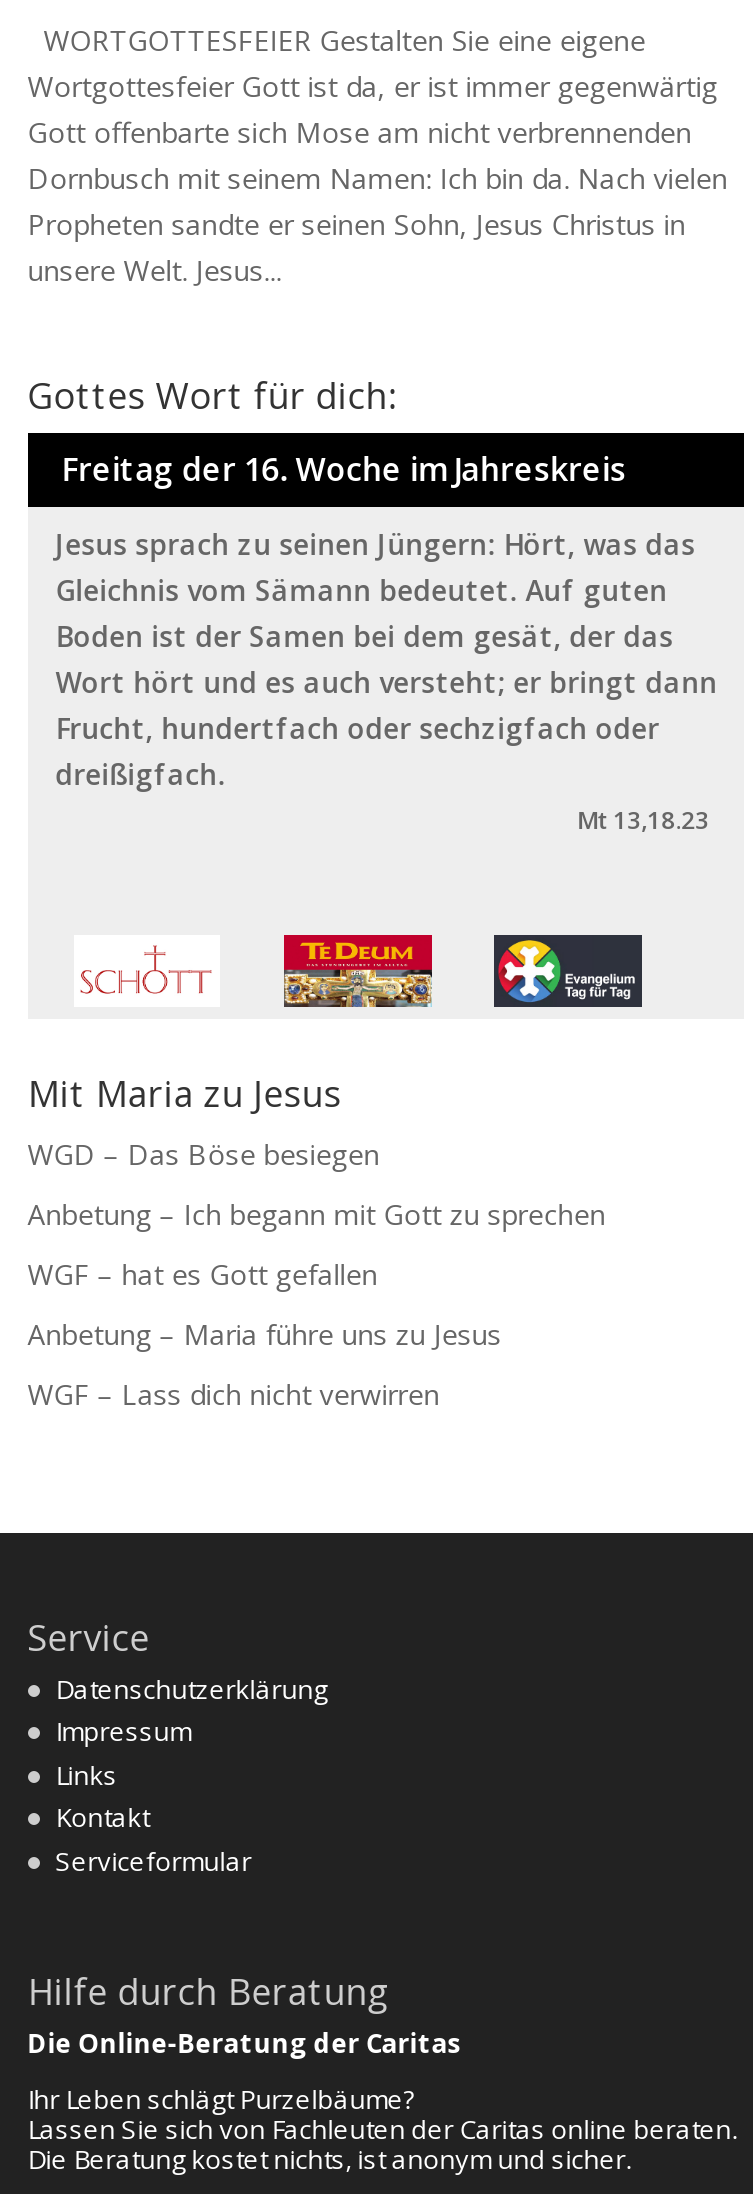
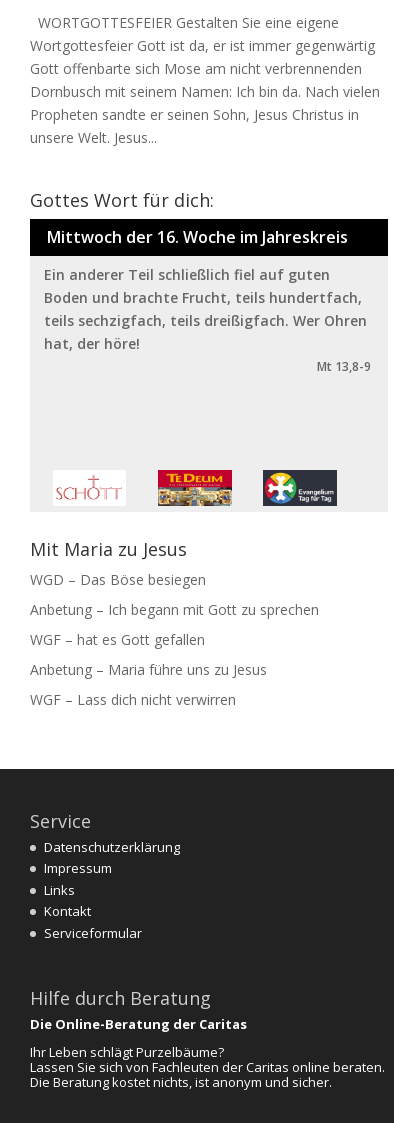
[62,447,626,491] Freitag der 16. Woche im Jahreskreis -> [47,226,348,248] Mittwoch der 16. Woche im Jahreskreis
[56,525,718,837] Jesus sprach zu seinen Jüngern: Hört, was das | Gleichnis vom Sämann bedeutet. Auf guten | Boden ist der Samen bei dem gesät, der das | Wort hört und es auch versteht; er bringt dann | Frucht, hundertfach oder sechzigfach oder | dreißigfach. | Mt 13,18.23 -> [44,265,371,375] Ein anderer Teil schließlich fiel auf guten | Boden und brachte Frucht, teils hundertfach, | teils sechzigfach, teils dreißigfach. Wer Ohren | hat, der höre! | Mt 13,8-9

